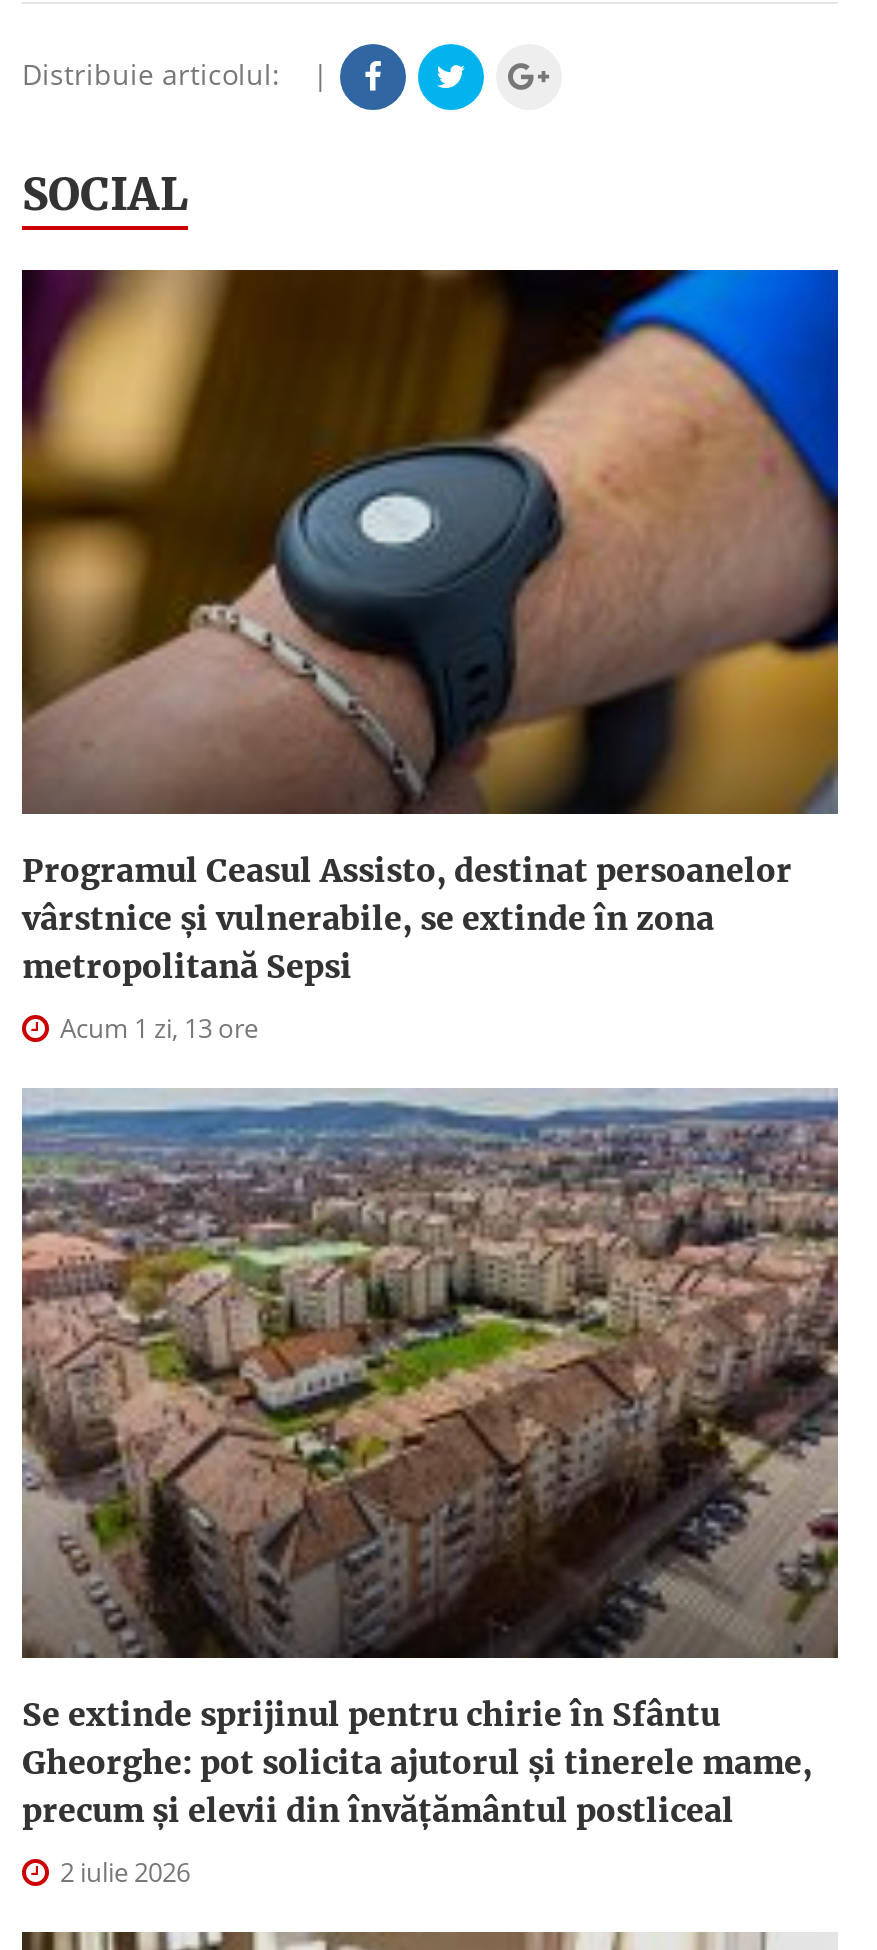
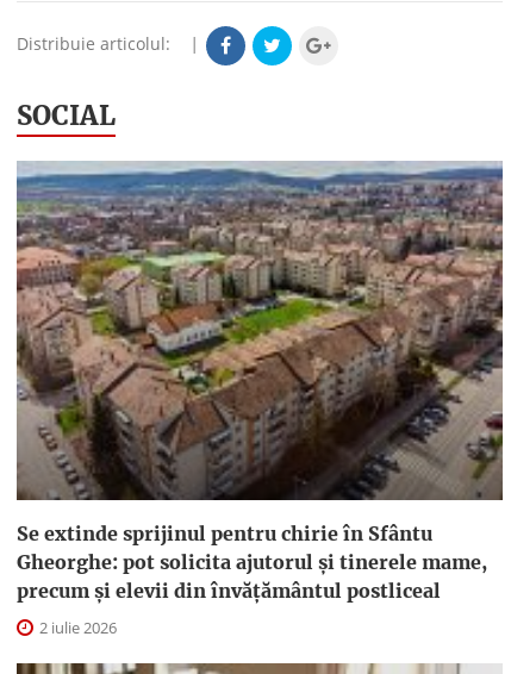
[20,268,840,1046] [image] | Programul Ceasul Assisto, destinat persoanelor | vârstnice şi vulnerabile, se extinde în zona | metropolitană Sepsi | Acum 1 zi, 13 ore -> none

